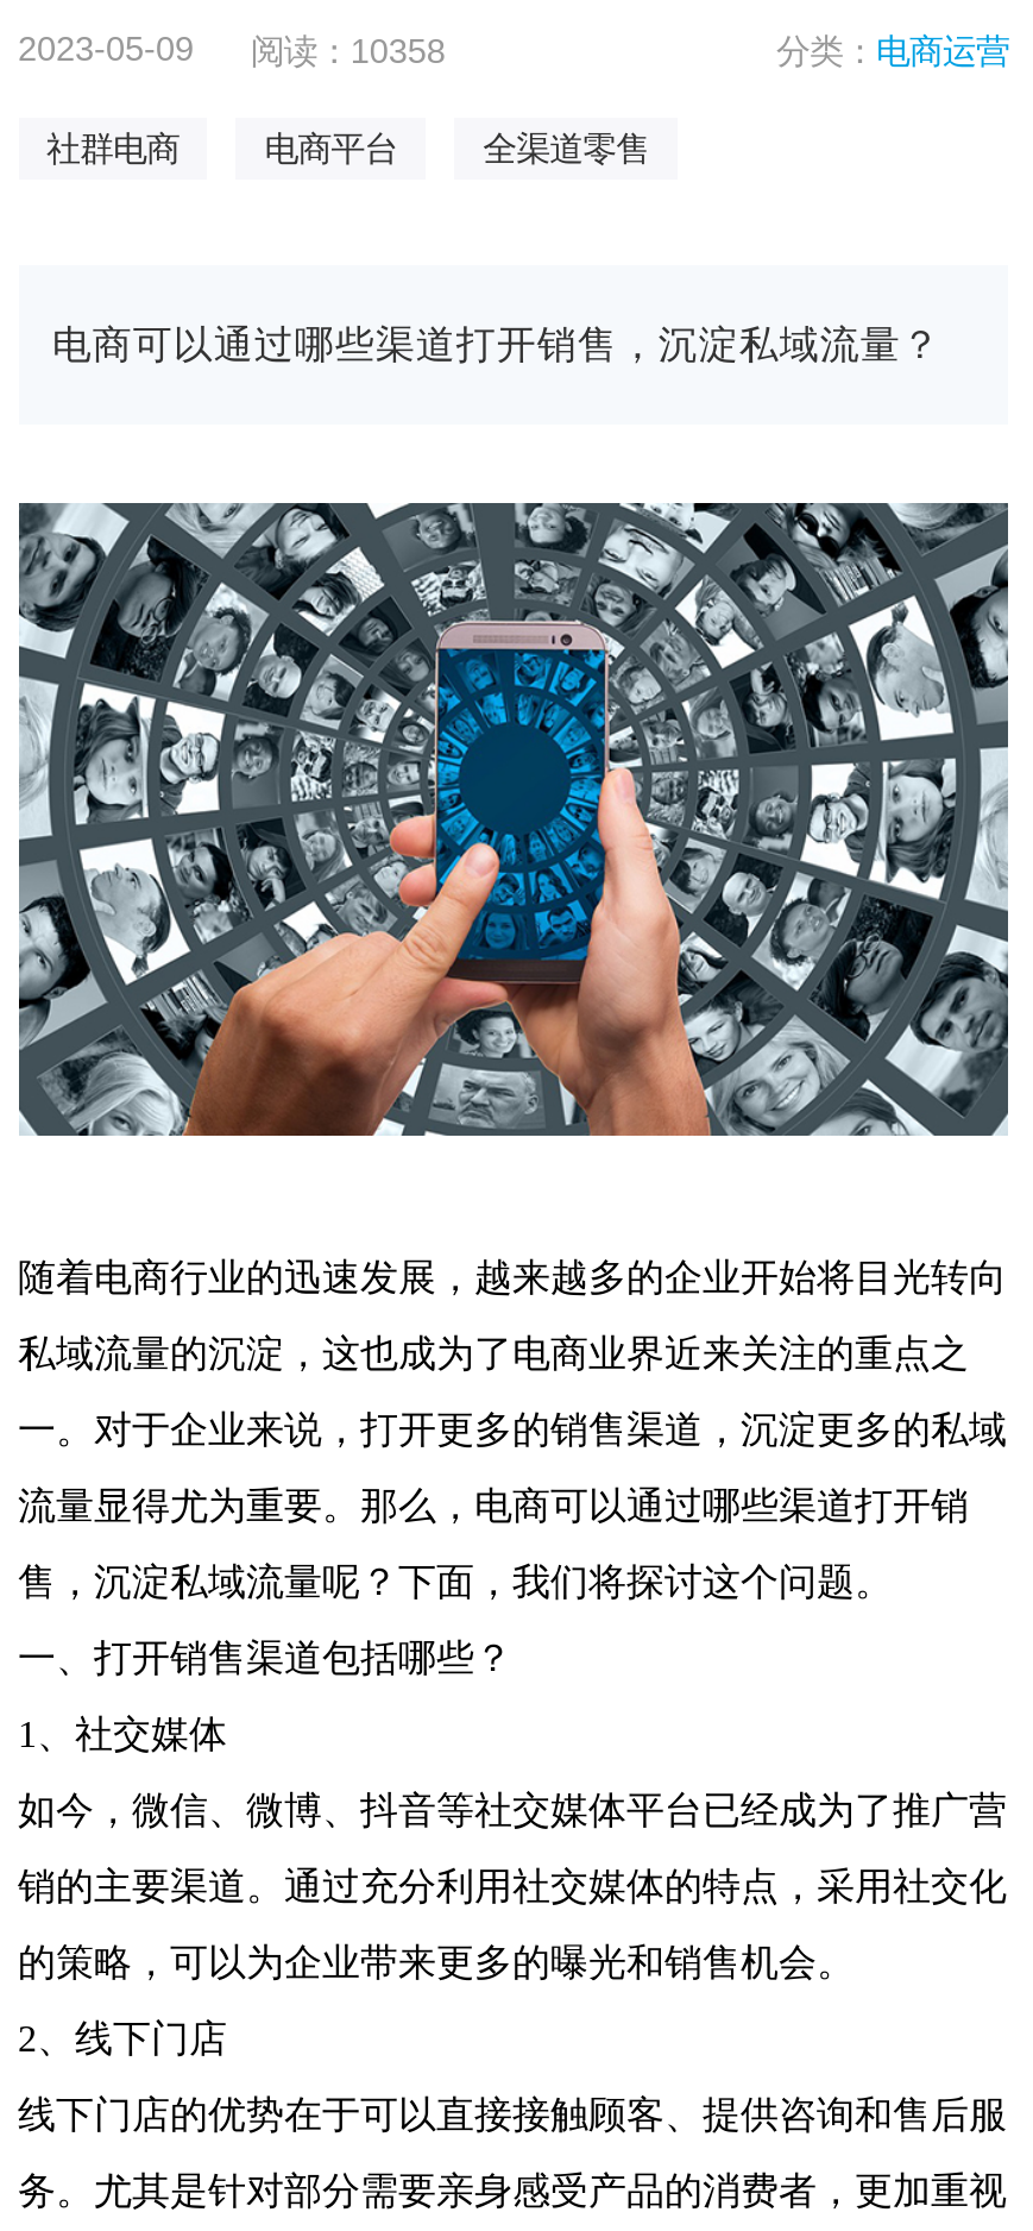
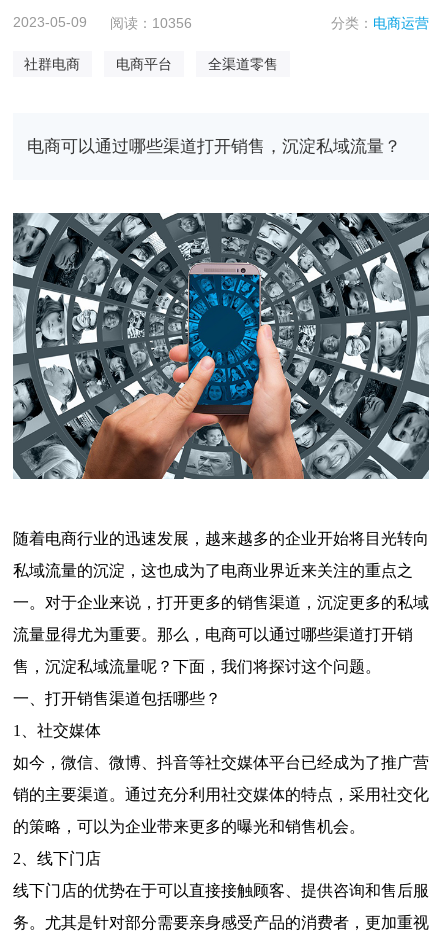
[18,29,446,69] 2023-05-09 阅读：10358 -> [12,14,192,31] 2023-05-09 阅读：10356

